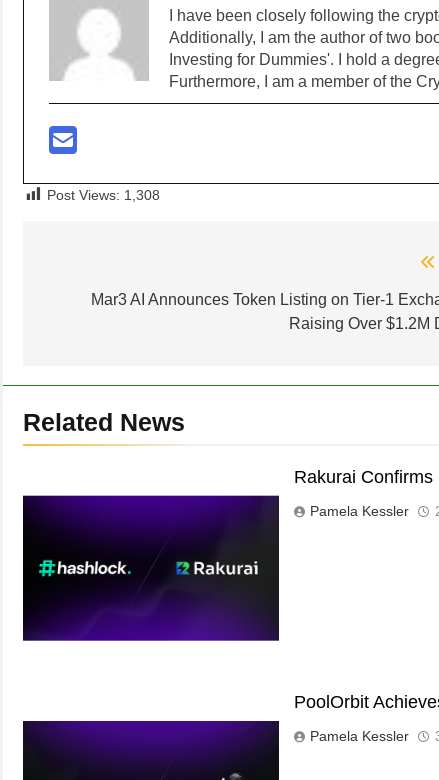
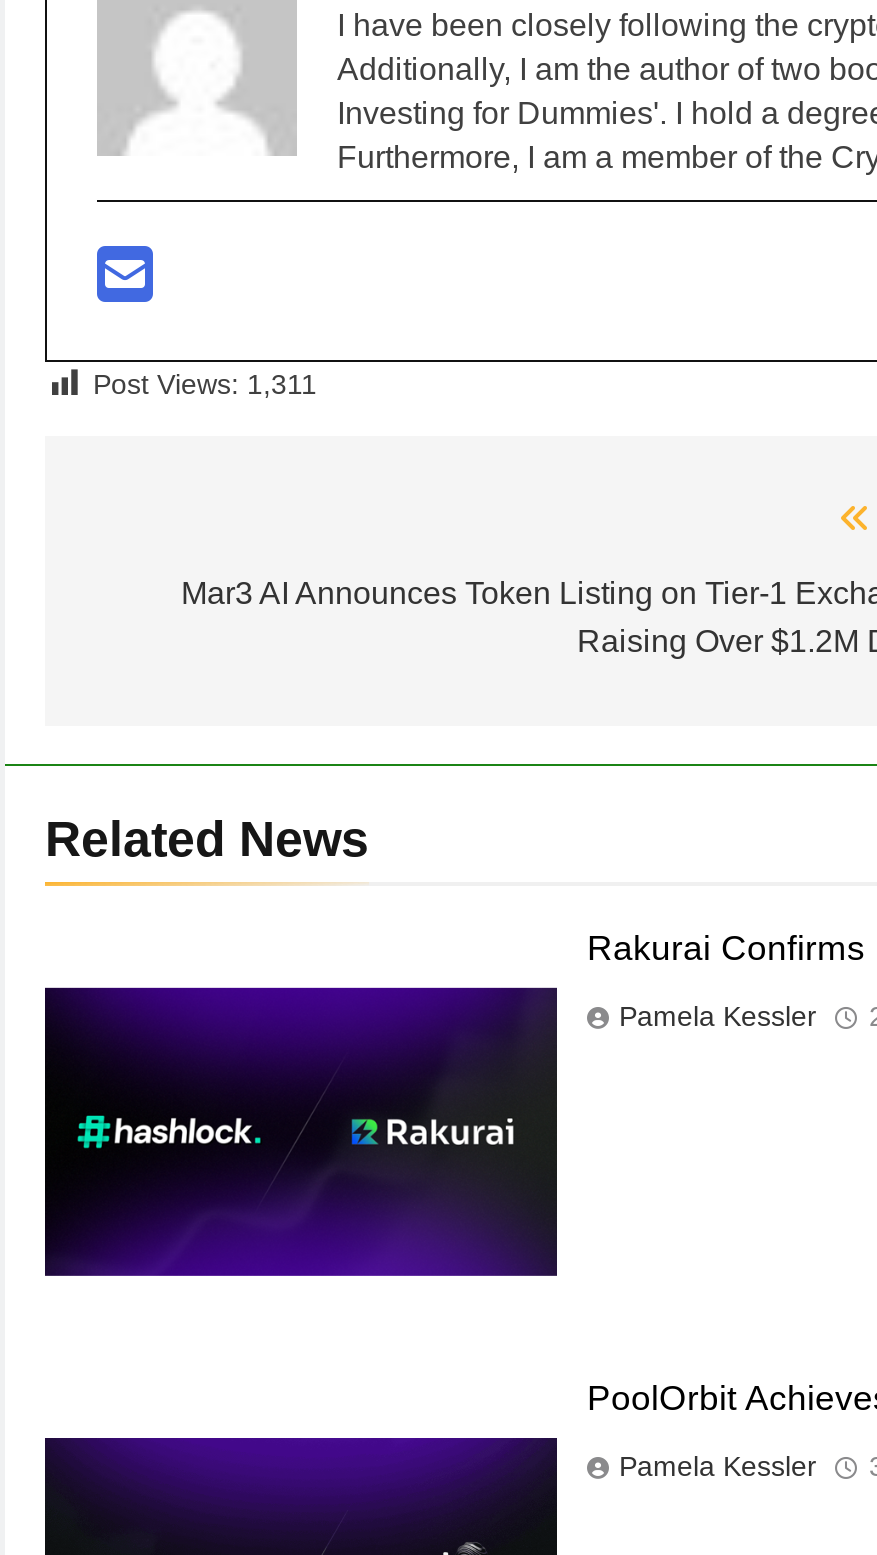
[47,187,160,203] Post Views: 1,308 -> [93,369,317,401] Post Views: 1,311

